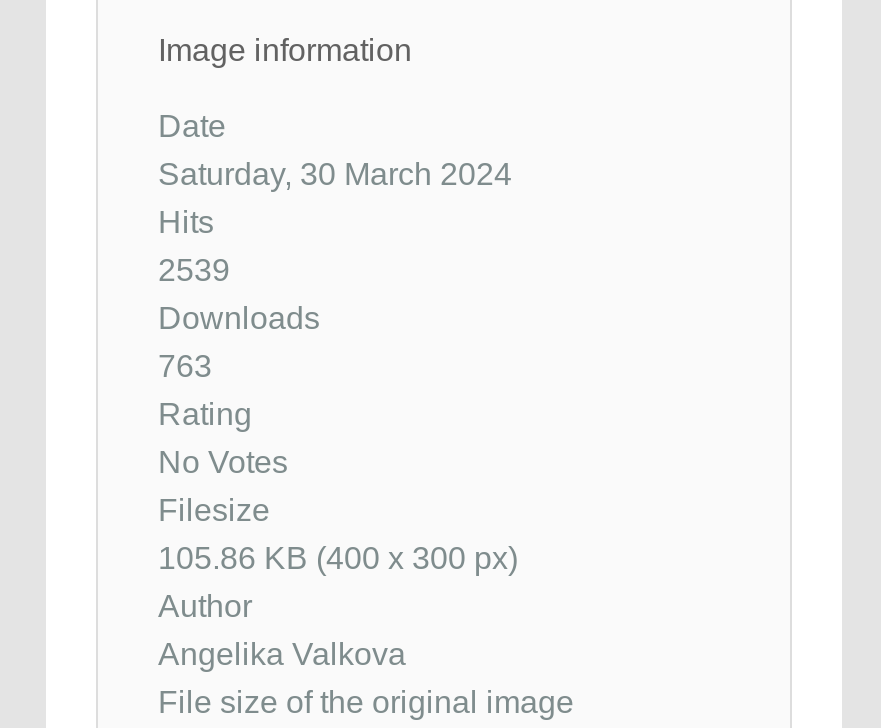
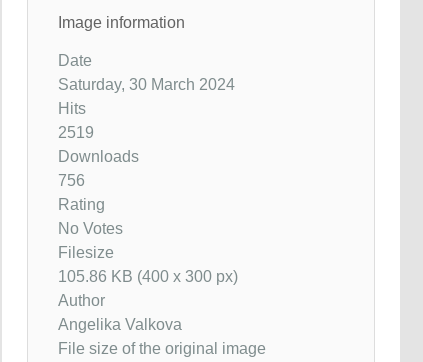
[158,252,230,286] 2539 -> [58,124,94,141] 2519
[158,348,212,382] 763 -> [58,172,85,189] 756

